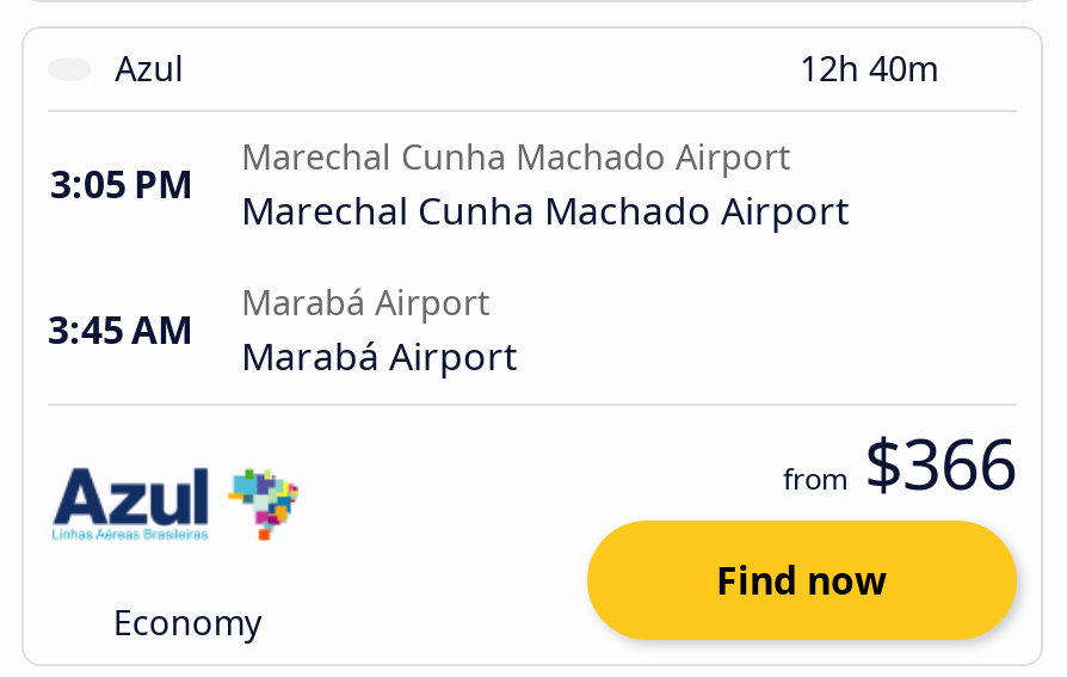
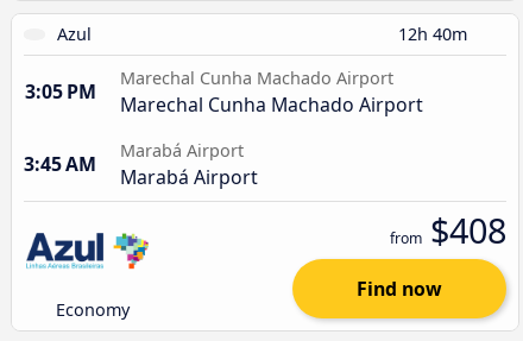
[783,415,1017,508] from $366 -> [390,207,506,253] from $408

